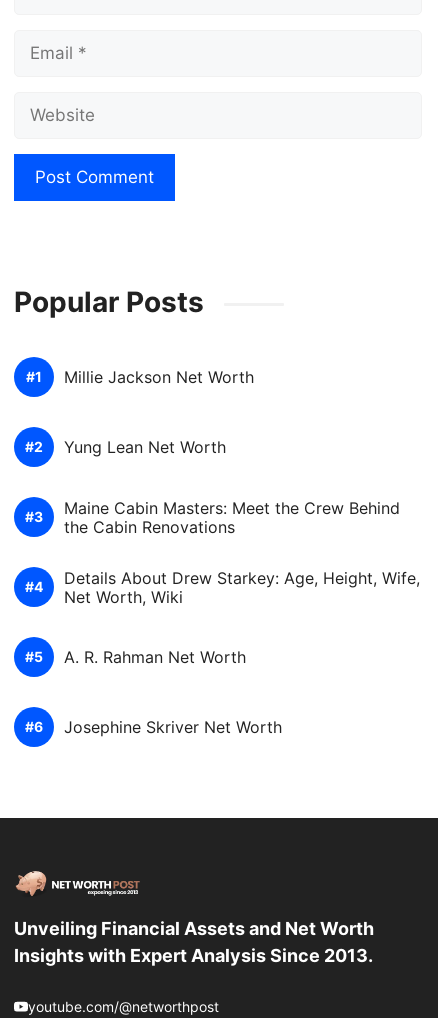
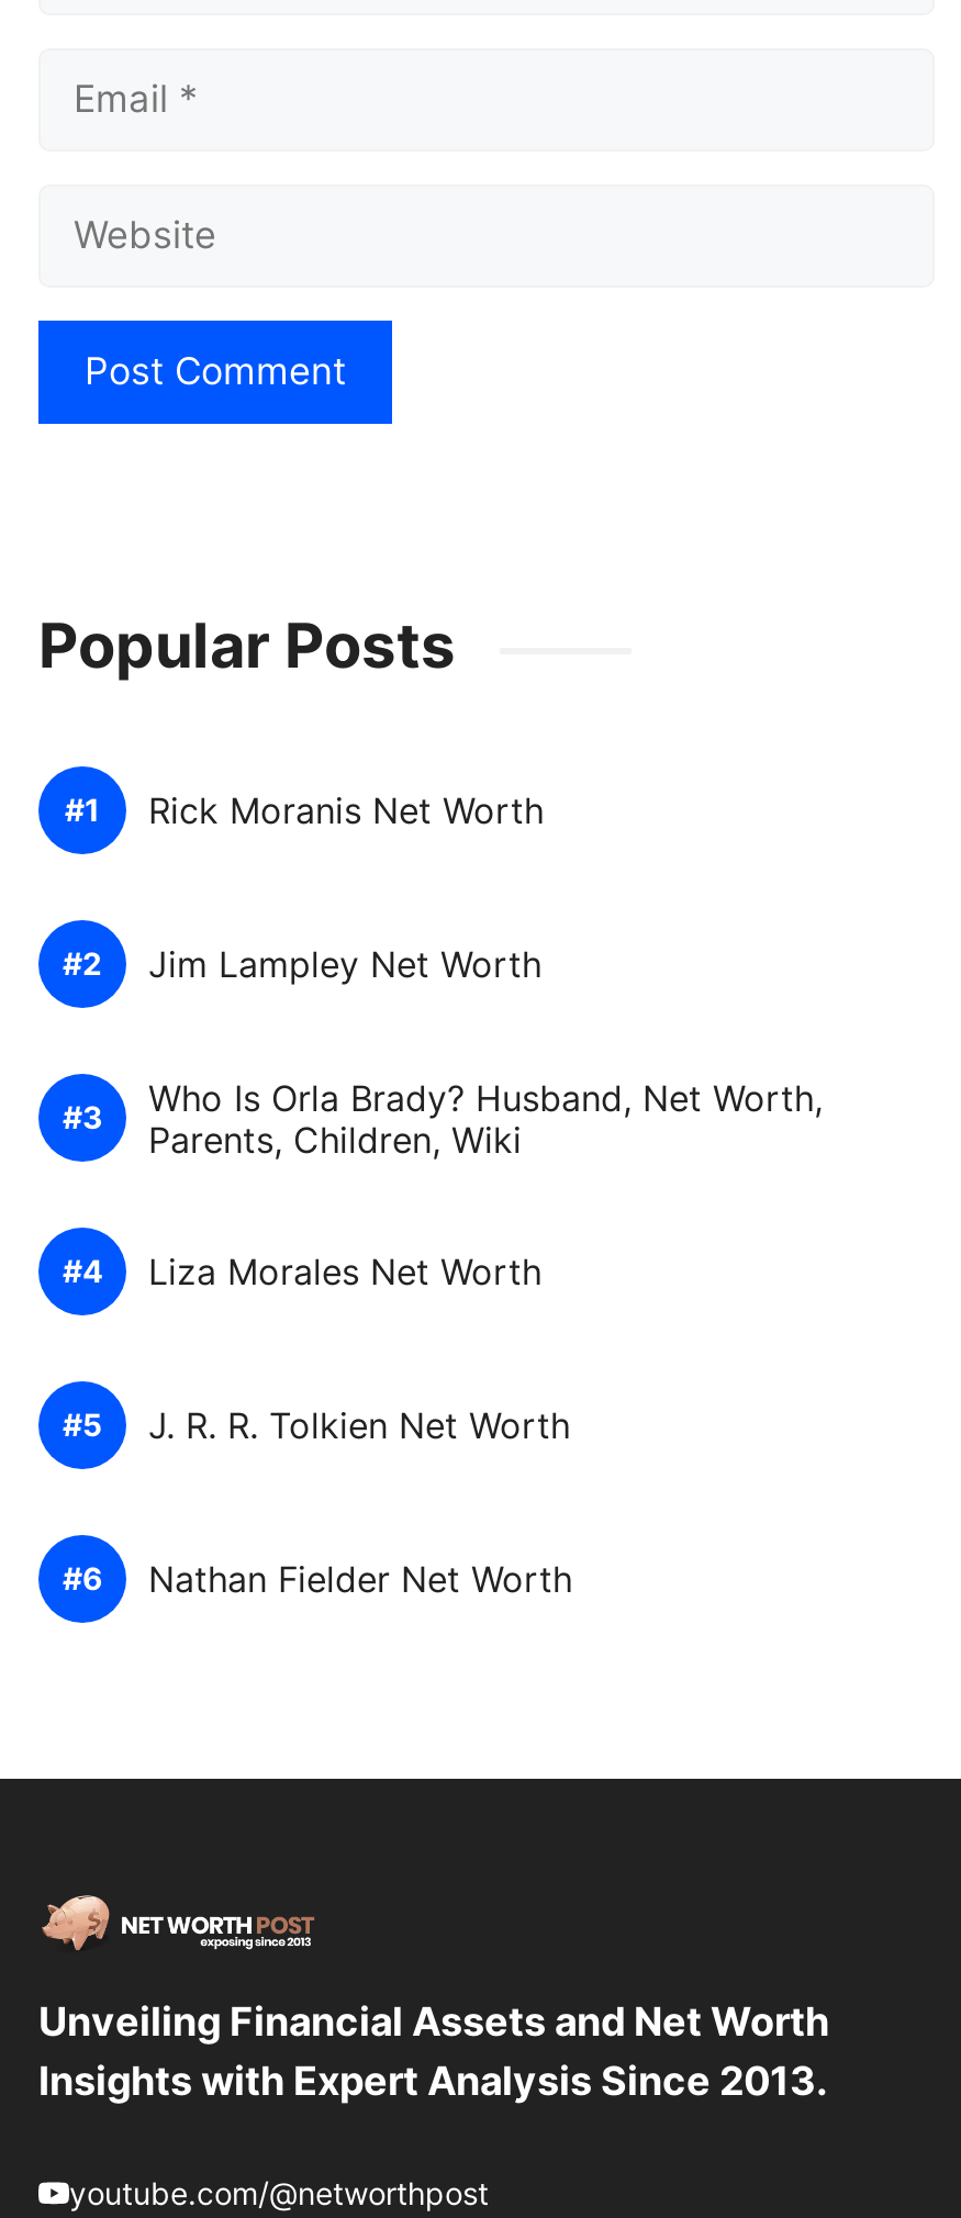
[64,367,254,387] Millie Jackson Net Worth -> [148,789,544,833] Rick Moranis Net Worth
[64,437,226,457] Yung Lean Net Worth -> [148,943,541,987] Jim Lampley Net Worth
[64,498,400,537] Maine Cabin Masters: Meet the Crew Behind | the Cabin Renovations -> [148,1076,823,1162] Who Is Orla Brady? Husband, Net Worth, | Parents, Children, Wiki
[64,568,420,607] Details About Drew Starkey: Age, Height, Wife, | Net Worth, Wiki -> [148,1251,541,1295] Liza Morales Net Worth
[64,647,246,667] A. R. Rahman Net Worth -> [148,1404,570,1448] J. R. R. Tolkien Net Worth
[64,717,282,737] Josephine Skriver Net Worth -> [148,1558,572,1602] Nathan Fielder Net Worth

